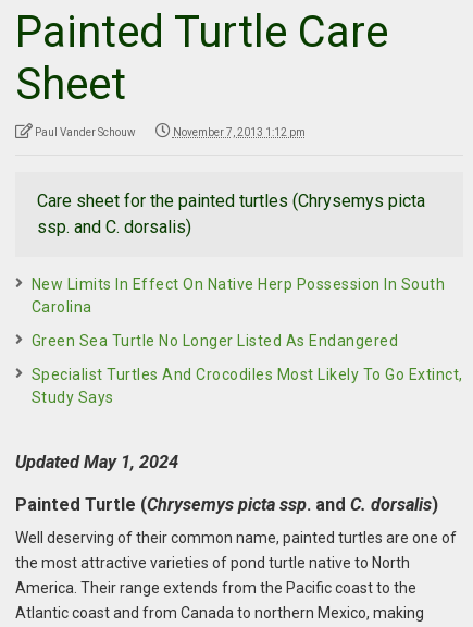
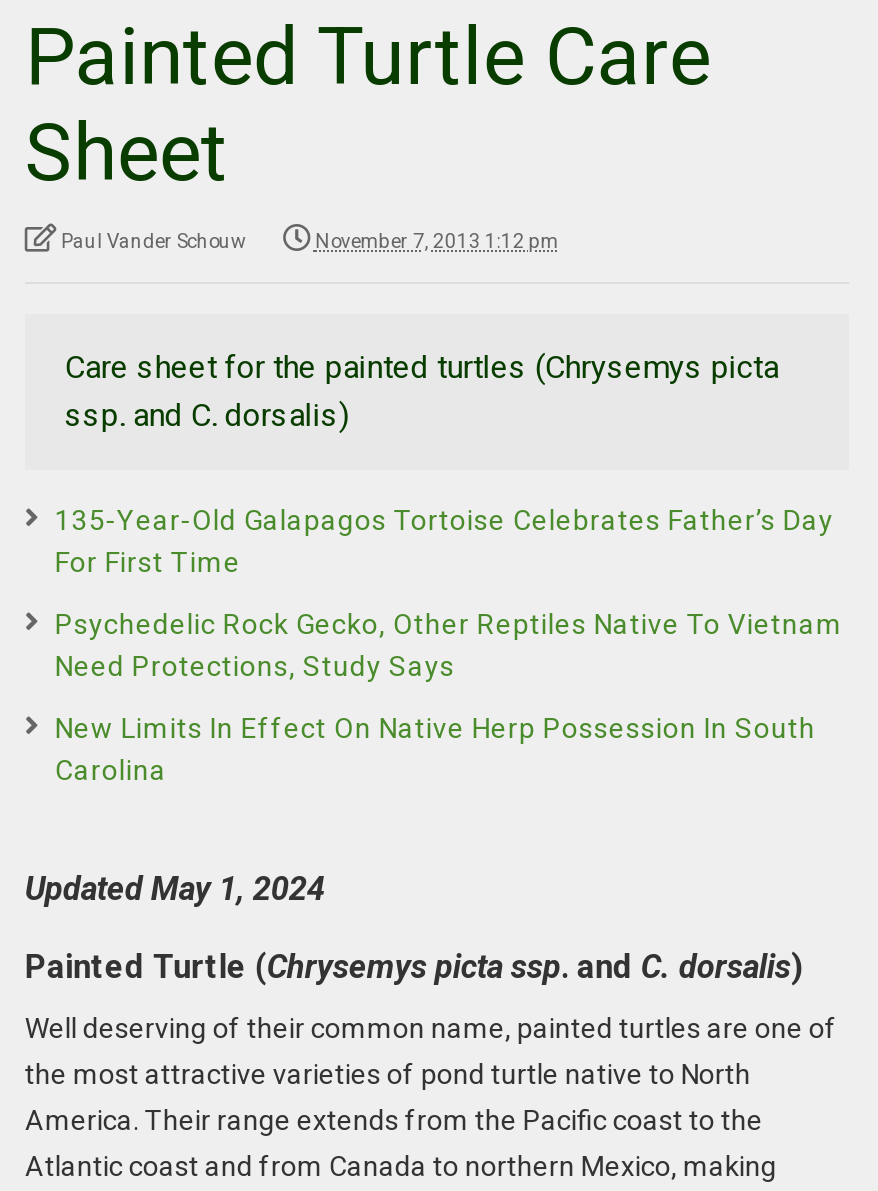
none -> [55,504,843,682] 135-Year-Old Galapagos Tortoise Celebrates Father’s Day | For First Time | Psychedelic Rock Gecko, Other Reptiles Native To Vietnam | Need Protections, Study Says
moved [31,276,445,316] -> [55,712,816,786]: New Limits In Effect On Native Herp Possession In South | Carolina
[31,332,463,406] Green Sea Turtle No Longer Listed As Endangered | Specialist Turtles And Crocodiles Most Likely To Go Extinct, | Study Says -> none

